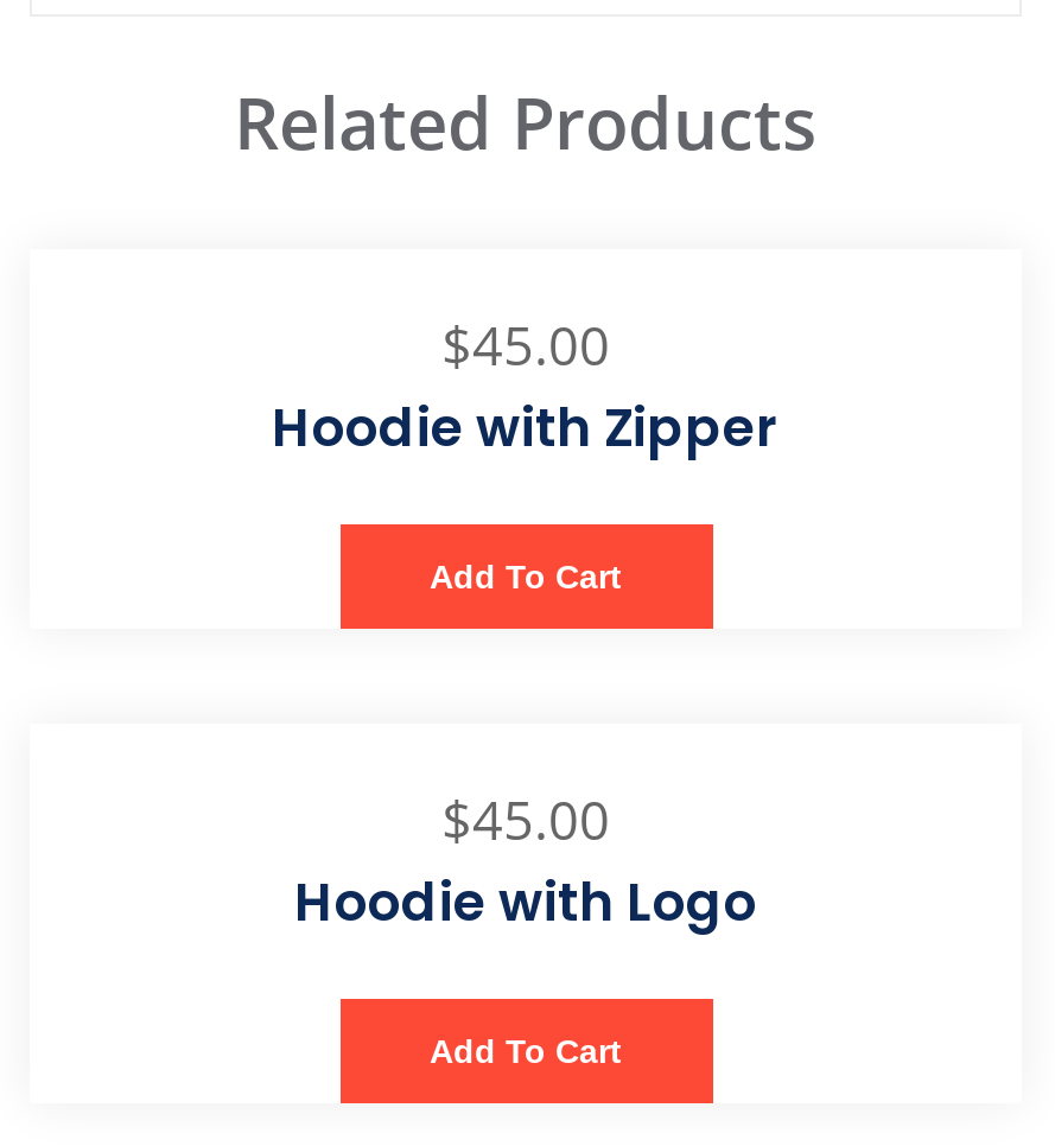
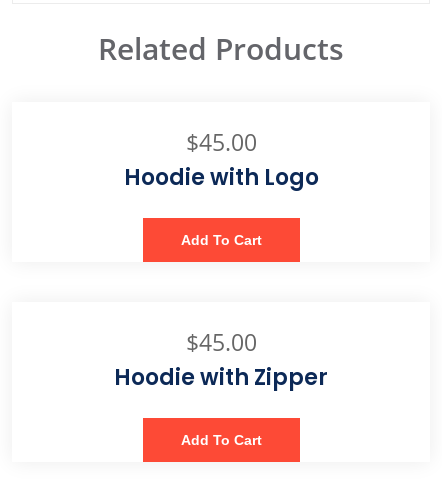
moved [272,392,780,466] -> [114,362,328,393]: Hoodie with Zipper
moved [294,866,757,940] -> [123,162,318,193]: Hoodie with Logo

